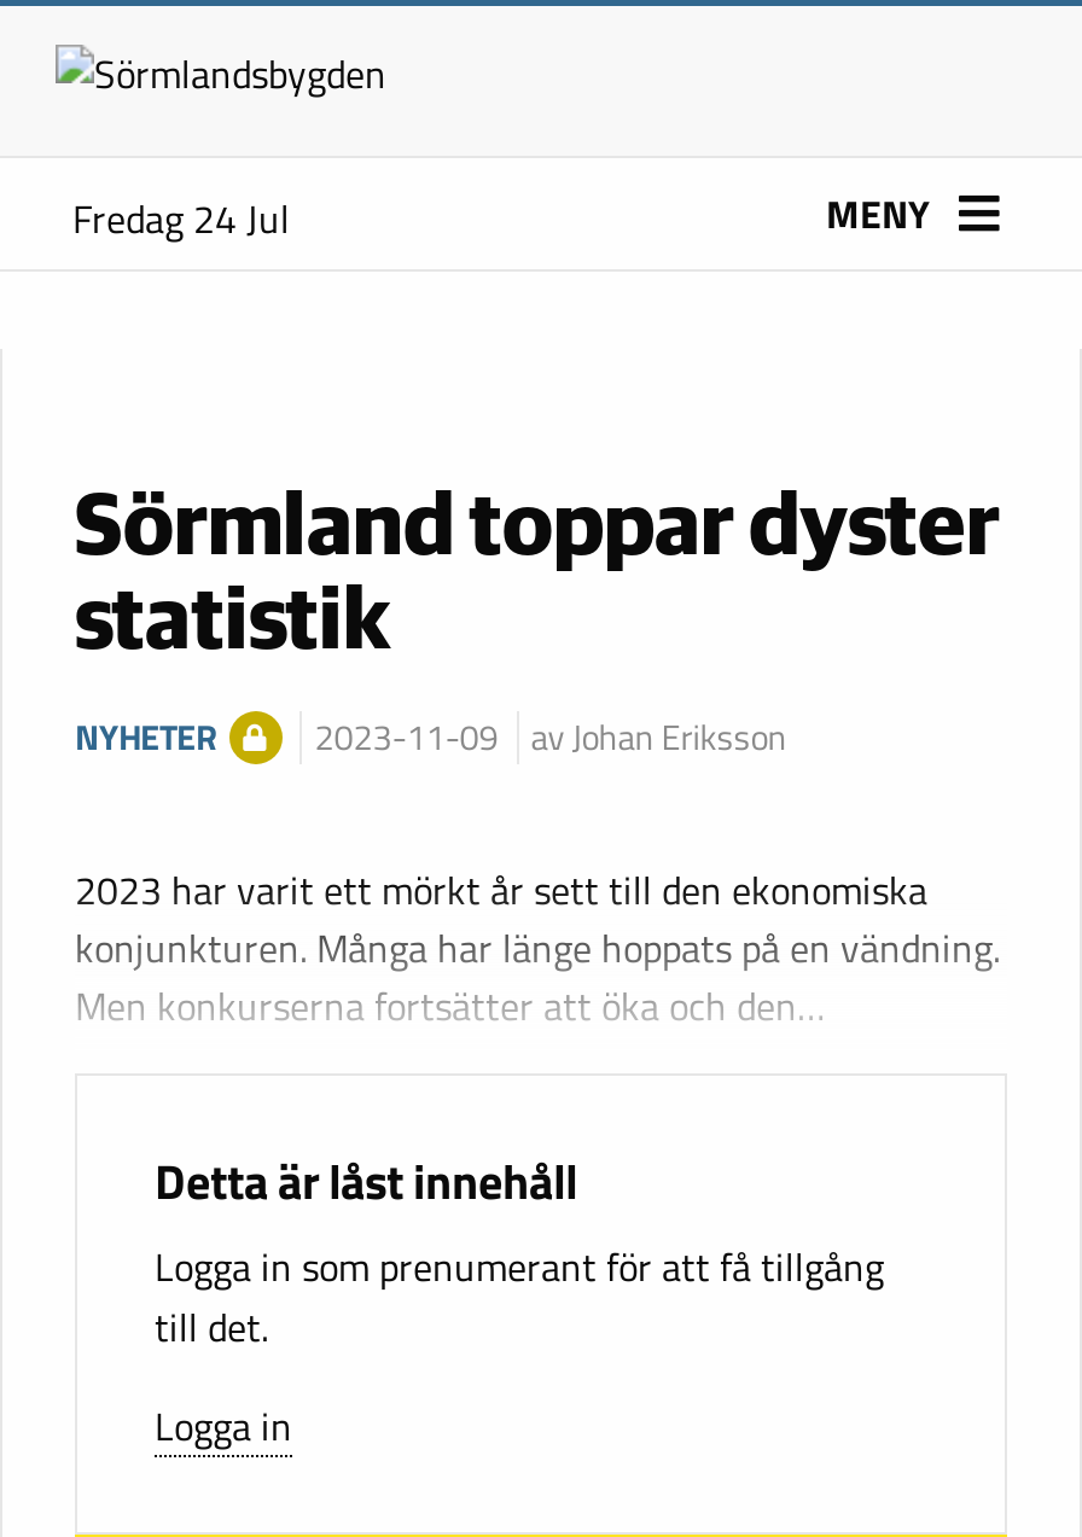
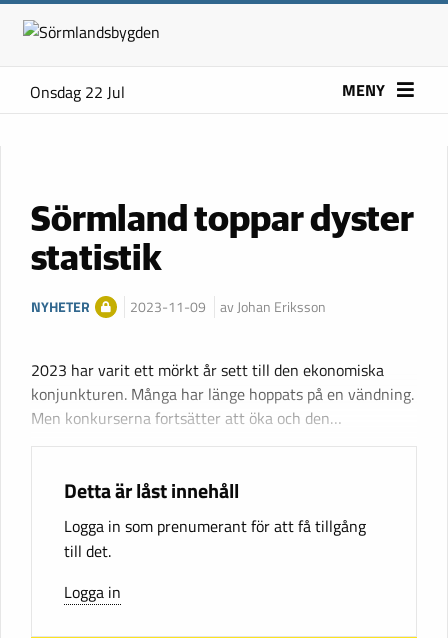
[72,190,290,248] Fredag 24 Jul -> [30,80,125,104] Onsdag 22 Jul

